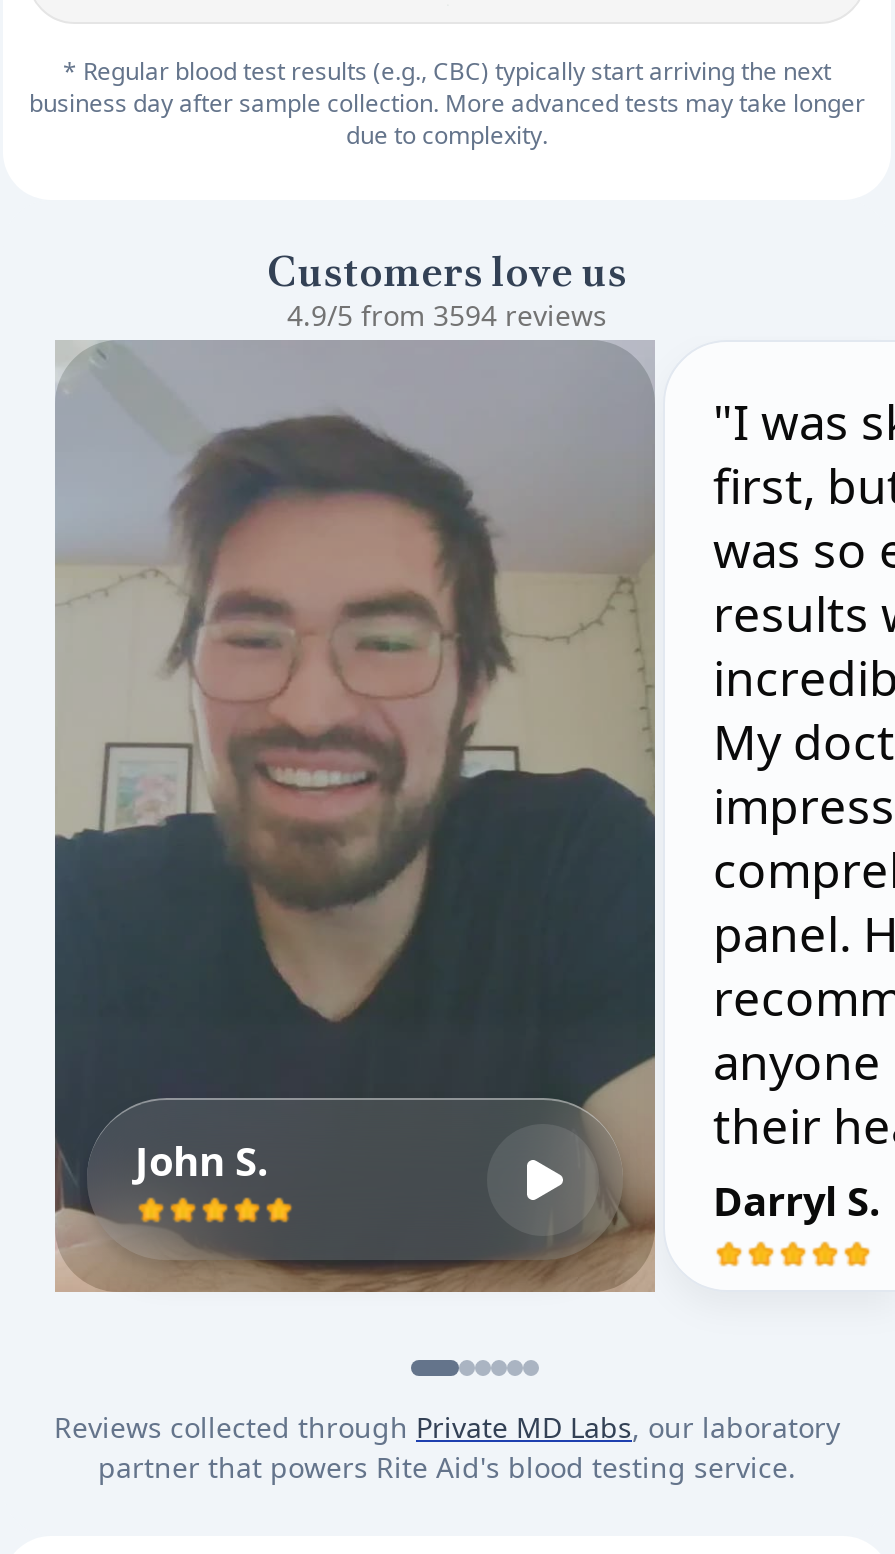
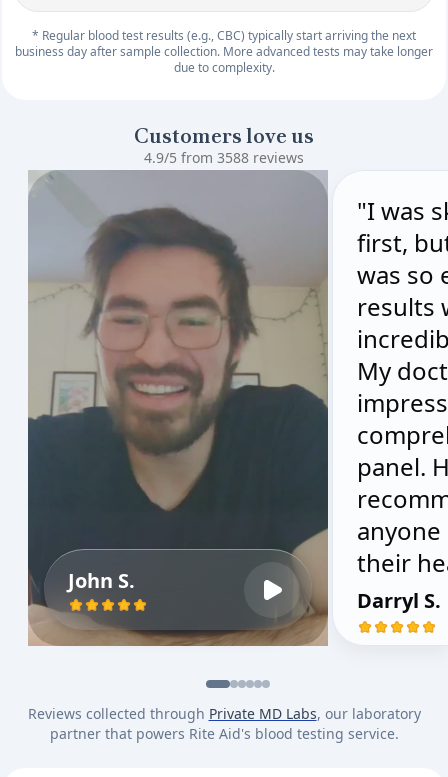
[287,296,607,334] 4.9/5 from 3594 reviews -> [144,148,304,167] 4.9/5 from 3588 reviews

